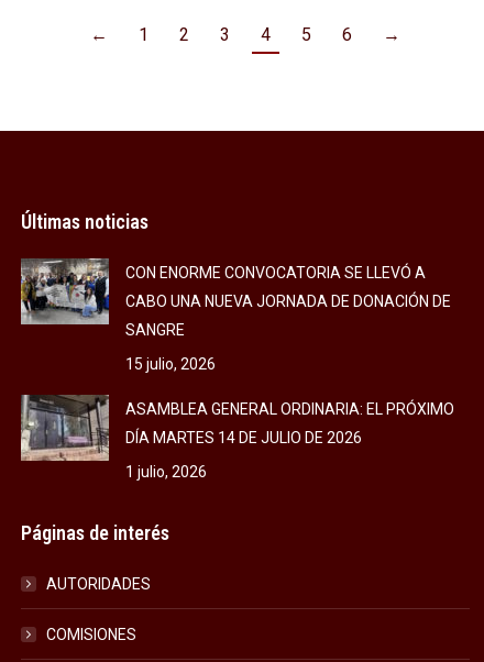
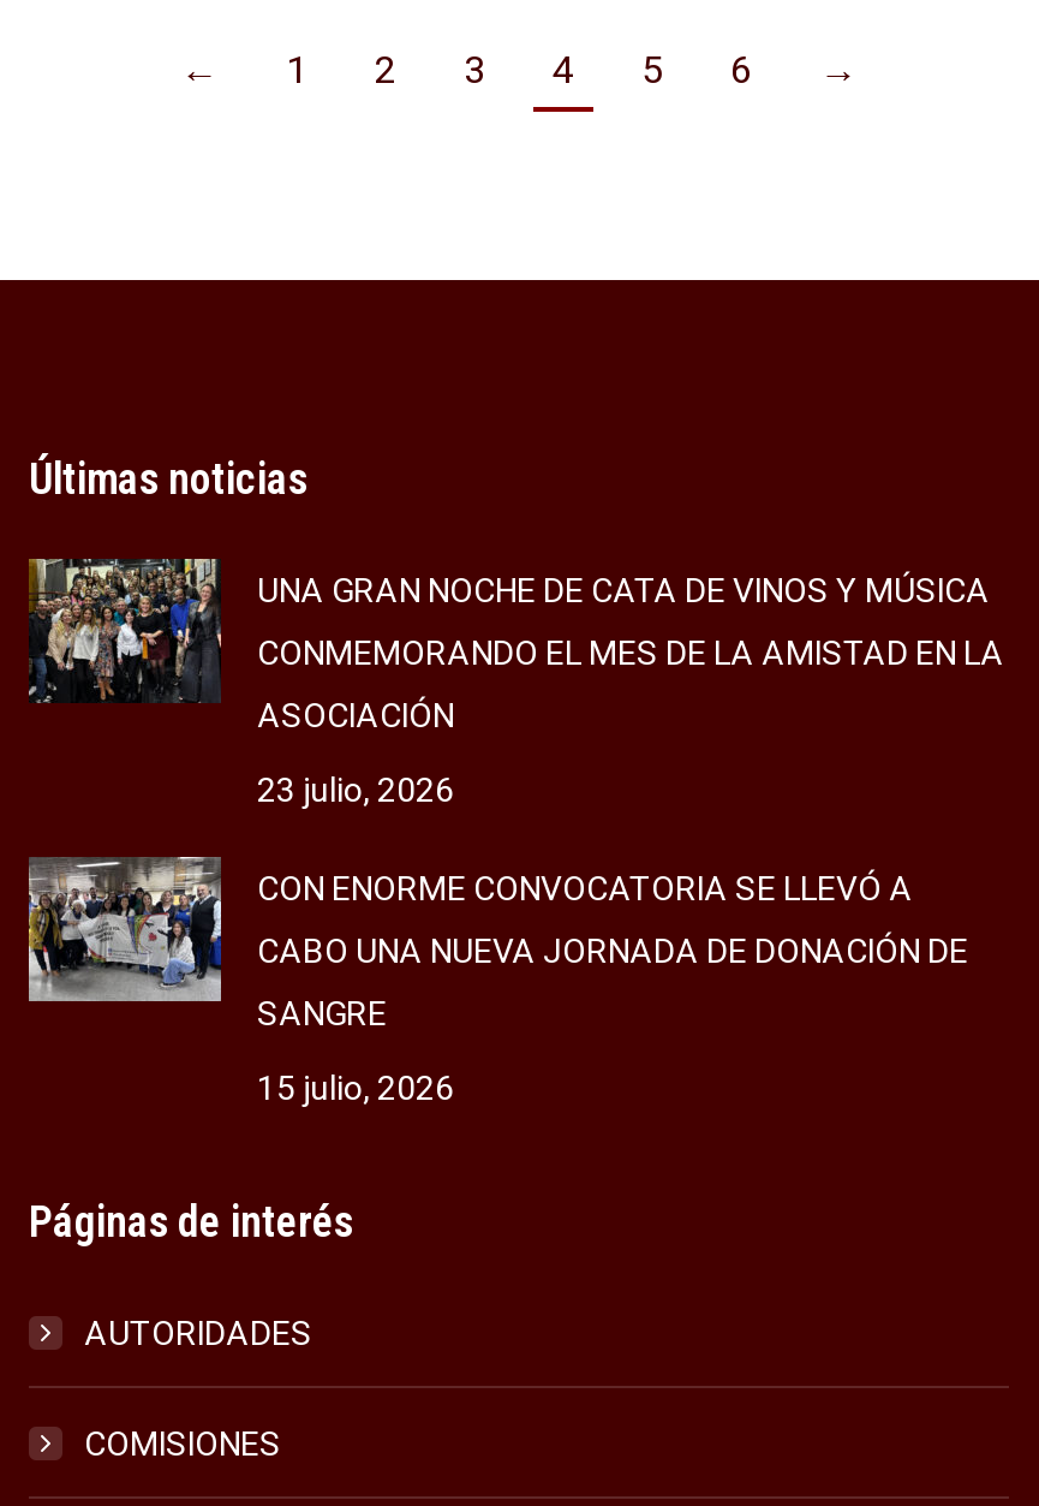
none -> [29,559,1004,809] [image] | UNA GRAN NOCHE DE CATA DE VINOS Y MÚSICA | CONMEMORANDO EL MES DE LA AMISTAD EN LA | ASOCIACIÓN | 23 julio, 2026
moved [19,256,451,373] -> [24,852,968,1107]: [image] | CON ENORME CONVOCATORIA SE LLEVÓ A | CABO UNA NUEVA JORNADA DE DONACIÓN DE | SANGRE | 15 julio, 2026
[20,394,454,481] [image] | ASAMBLEA GENERAL ORDINARIA: EL PRÓXIMO | DÍA MARTES 14 DE JULIO DE 2026 | 1 julio, 2026 -> none

